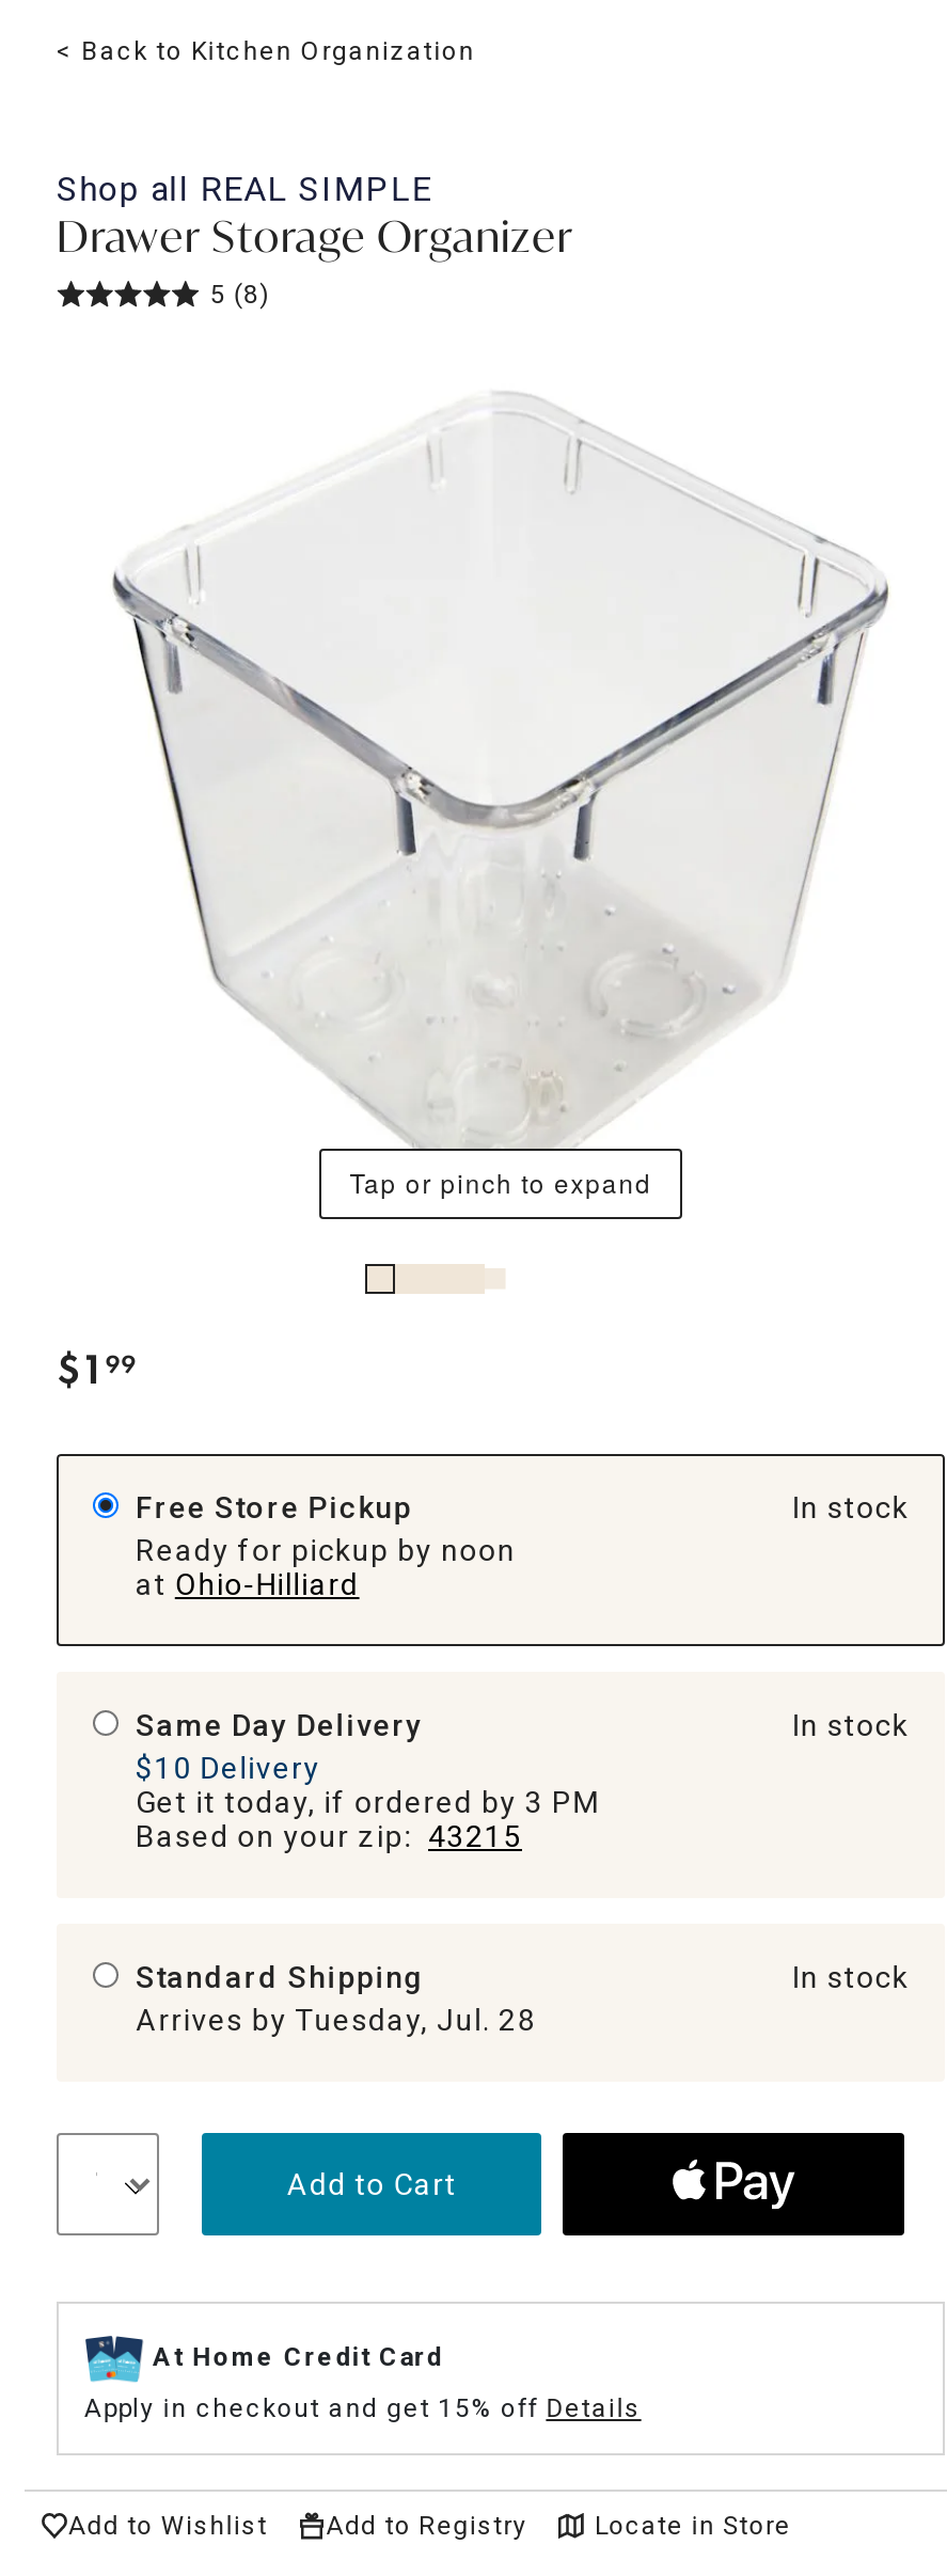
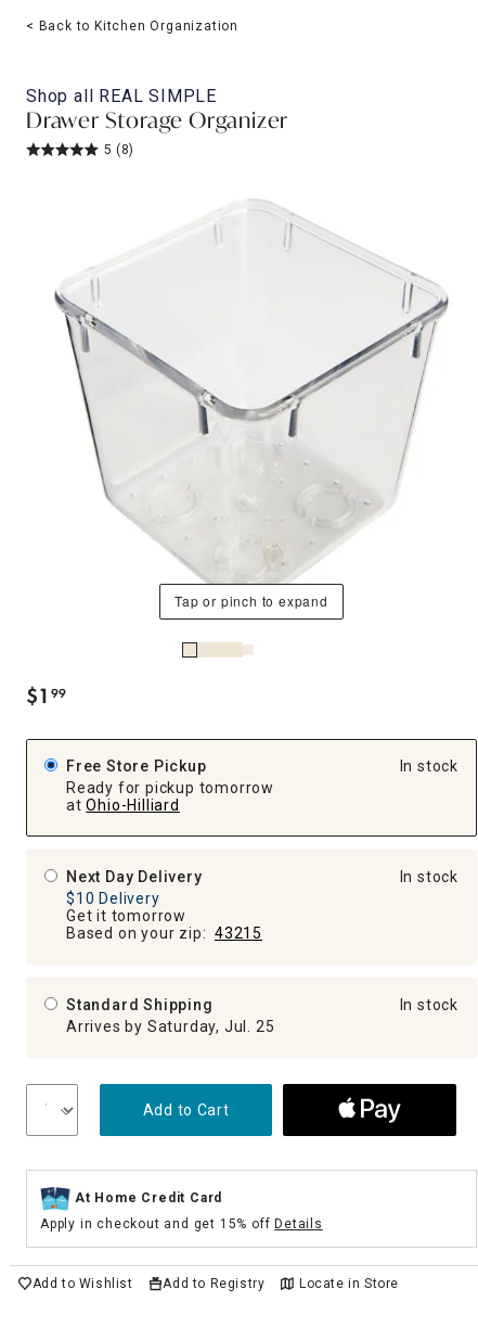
[136,1533,516,1567] Ready for pickup by noon -> [66,779,274,796] Ready for pickup tomorrow
[136,1708,423,1742] Same Day Delivery -> [66,868,202,885] Next Day Delivery
[136,1785,600,1819] Get it today, if ordered by 3 PM -> [66,907,186,924] Get it tomorrow
[136,2002,536,2036] Arrives by Tuesday, Jul. 28 -> [66,1018,275,1035] Arrives by Saturday, Jul. 25

